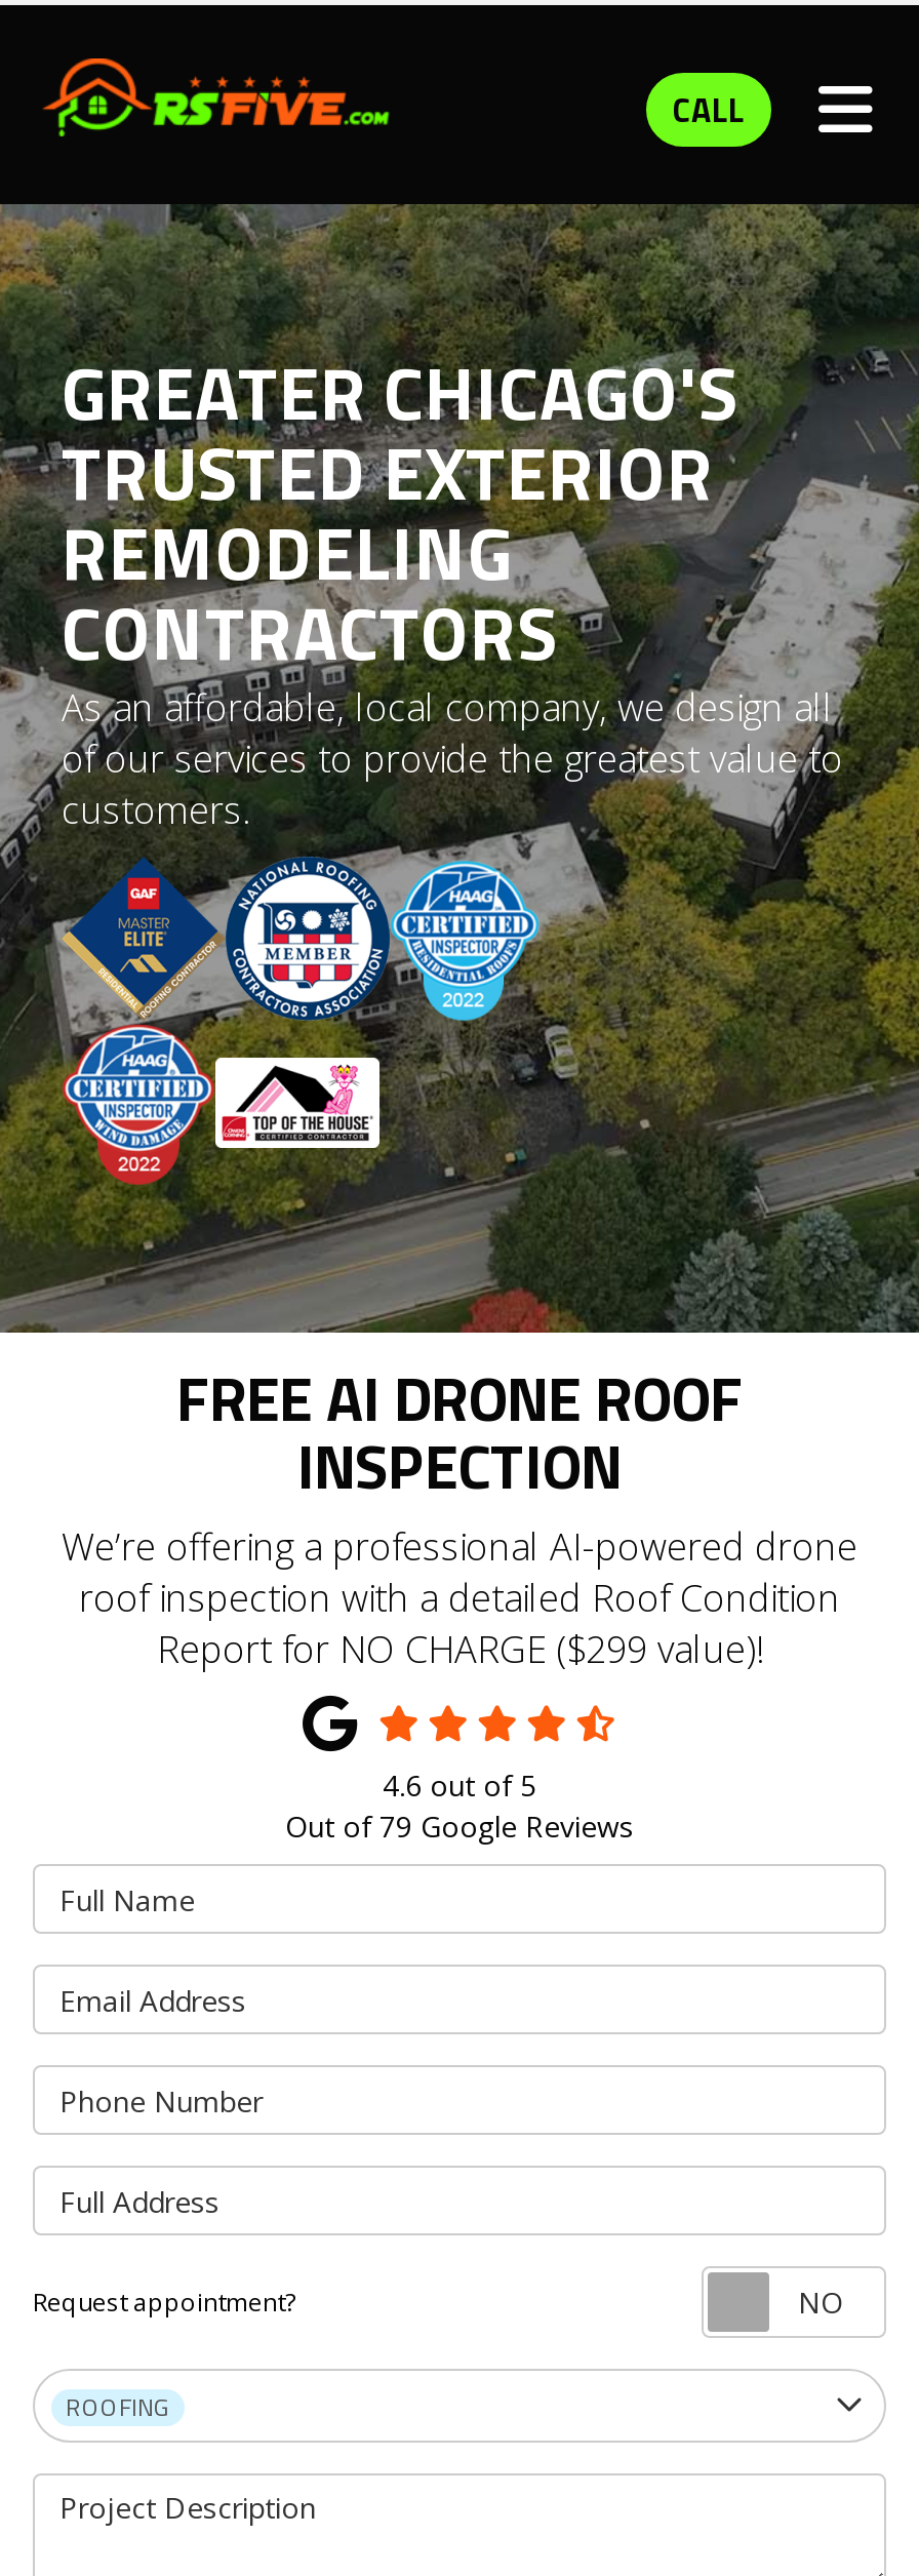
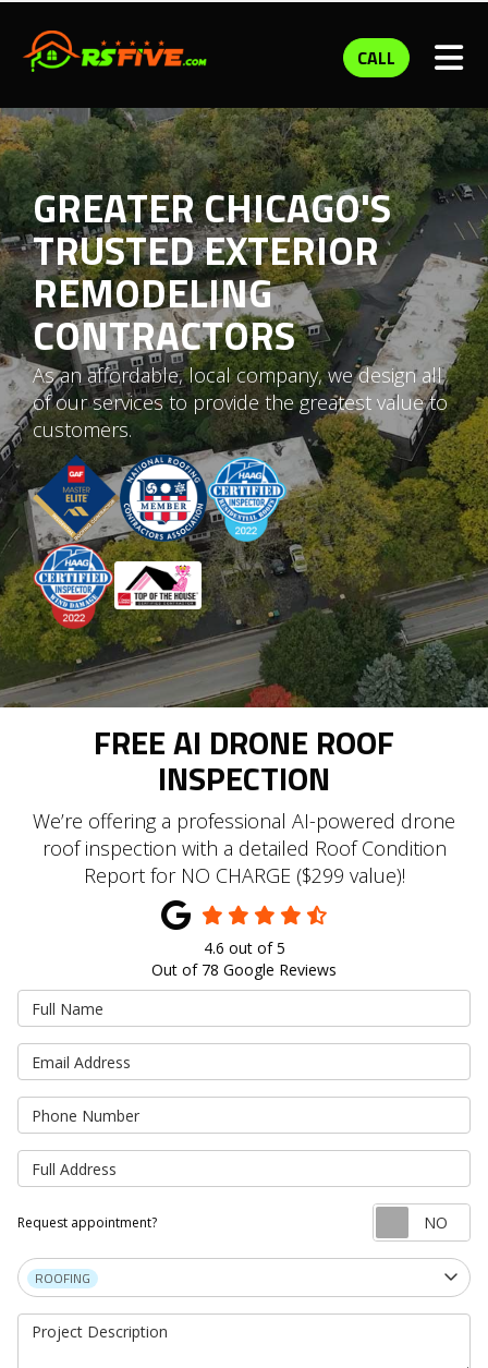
[285,1807,634,1846] Out of 79 Google Reviews -> [151,959,337,980] Out of 78 Google Reviews

